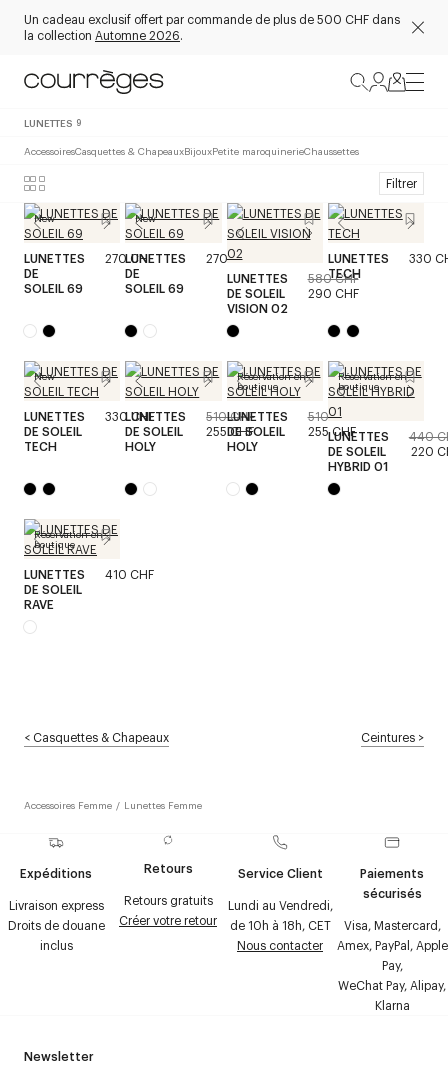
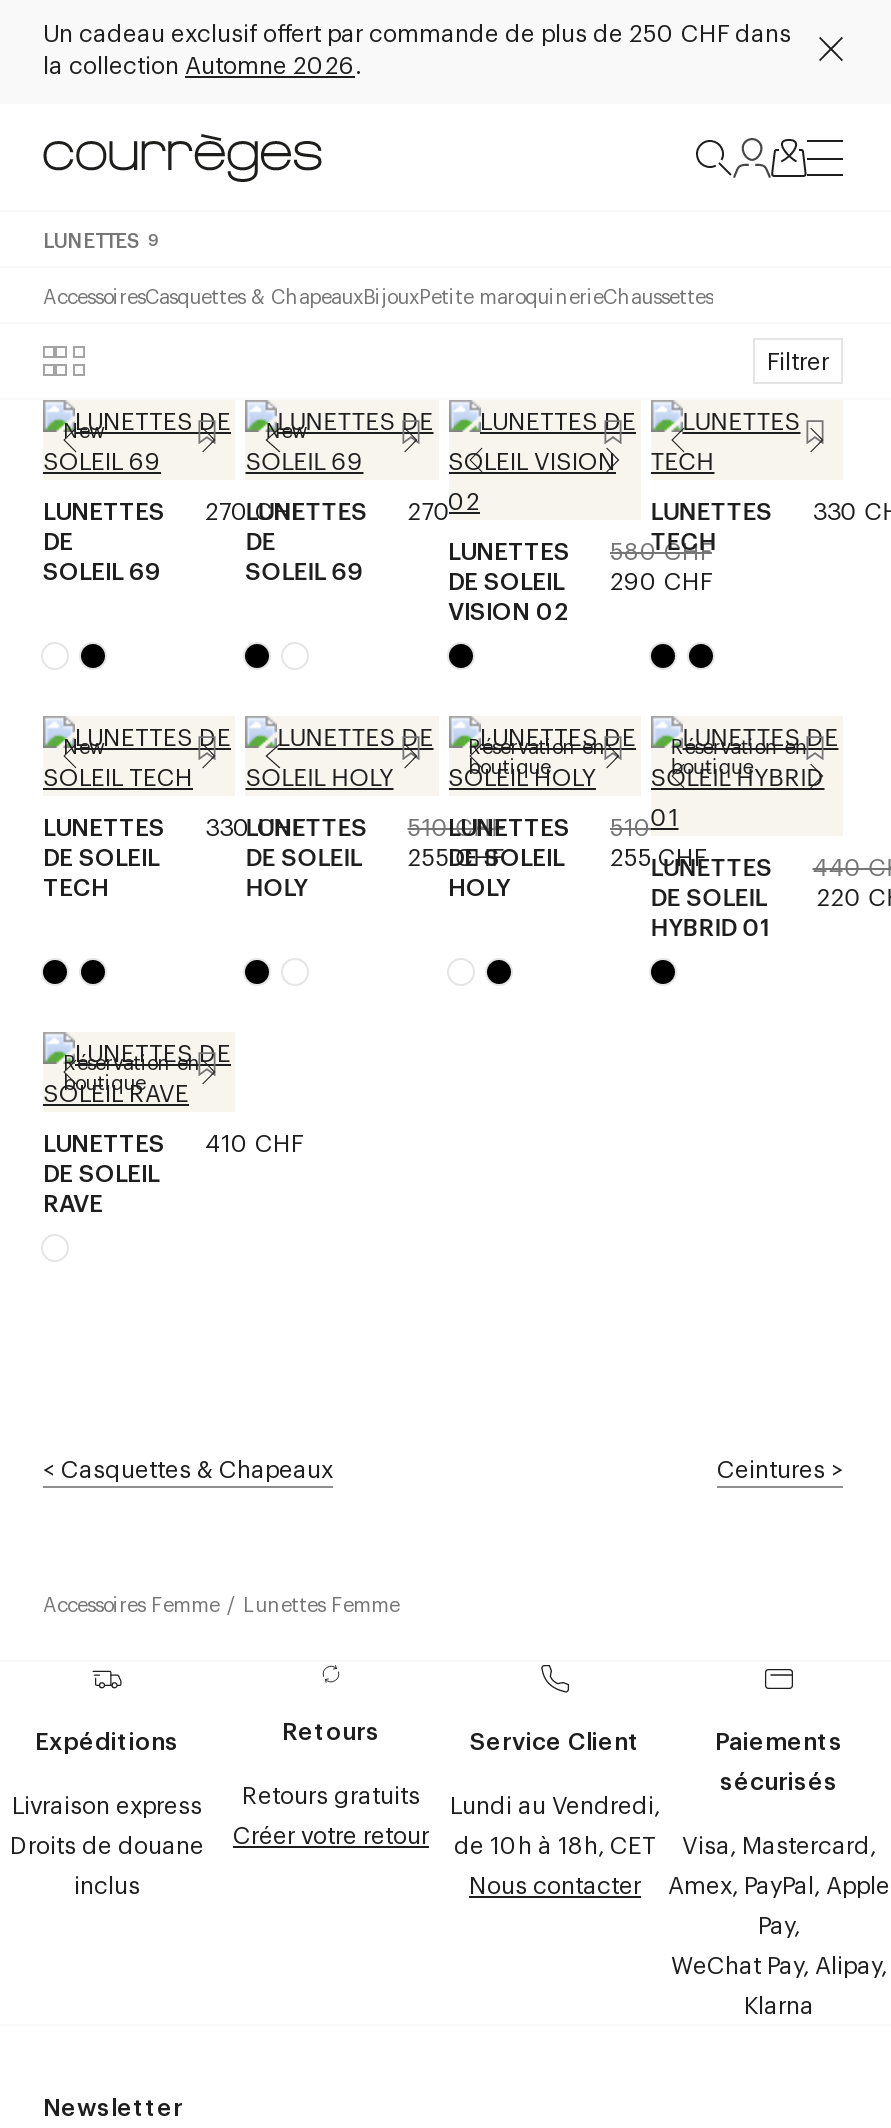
[24,10,400,26] Un cadeau exclusif offert par commande de plus de 500 CHF dans -> [43,15,791,47] Un cadeau exclusif offert par commande de plus de 250 CHF dans

